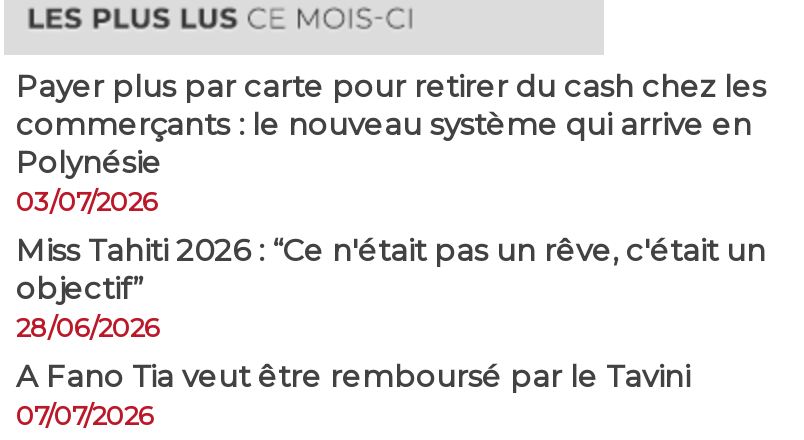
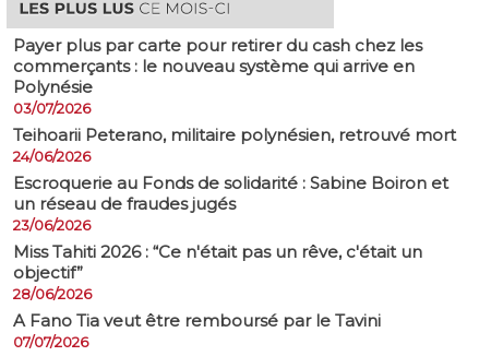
none -> [13,124,456,234] Teihoarii Peterano, militaire polynésien, retrouvé mort | 24/06/2026 | Escroquerie au Fonds de solidarité : Sabine Boiron et | un réseau de fraudes jugés | 23/06/2026

